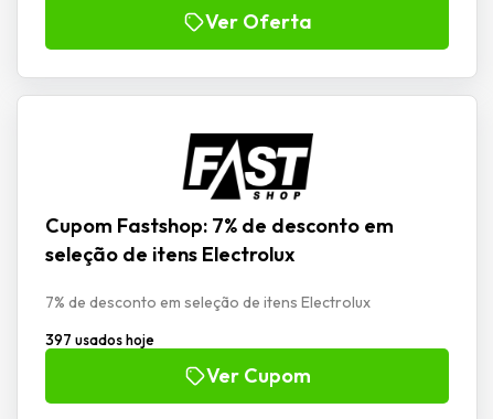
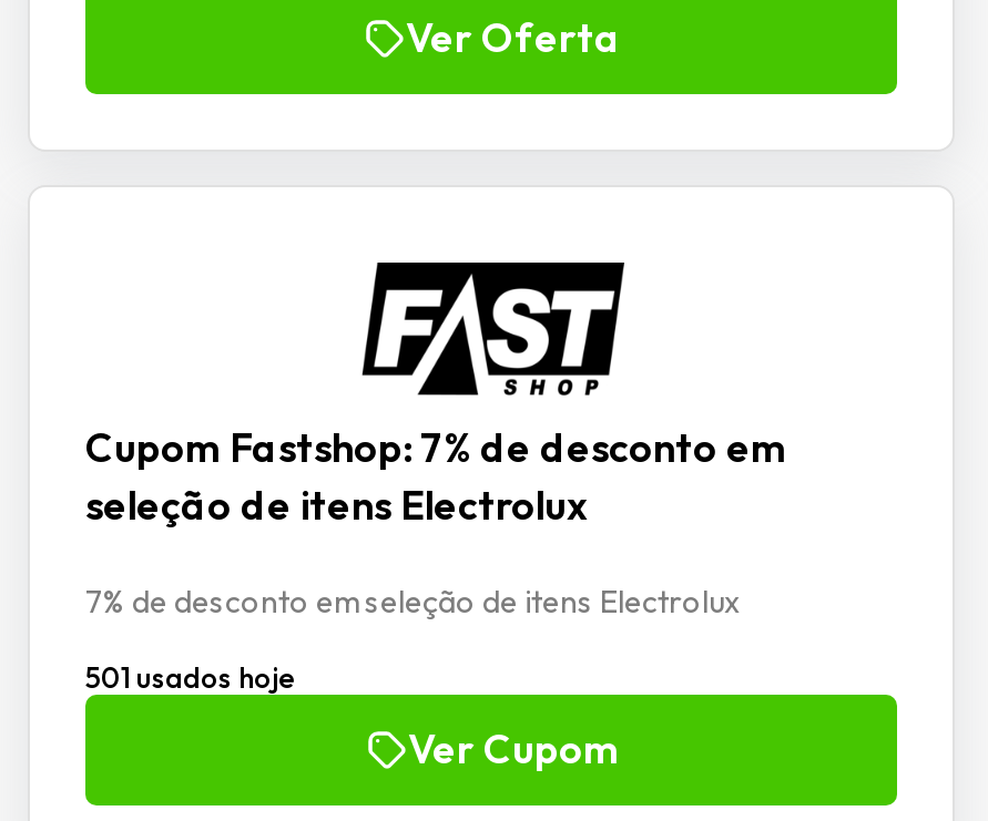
[45,330,154,348] 397 usados hoje -> [85,658,296,694] 501 usados hoje

